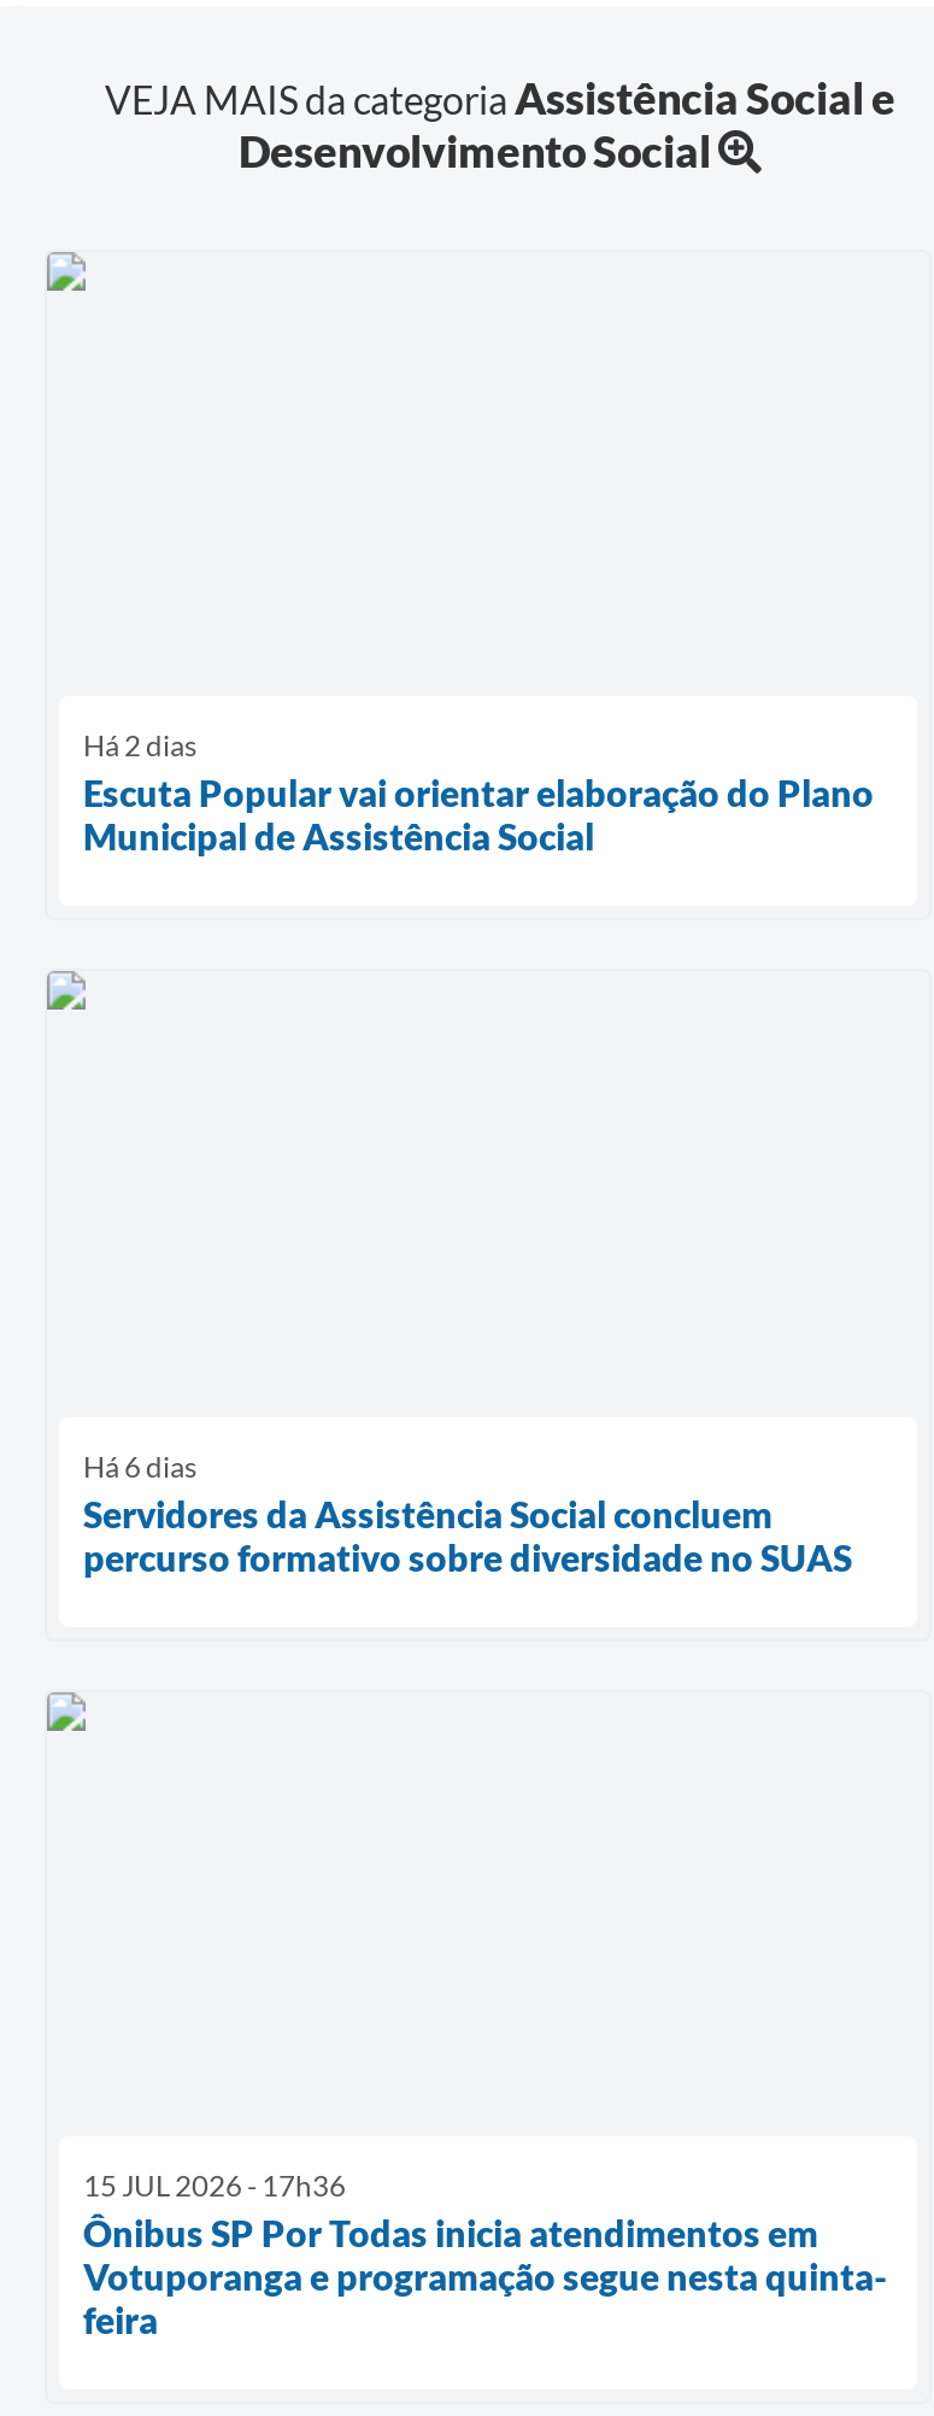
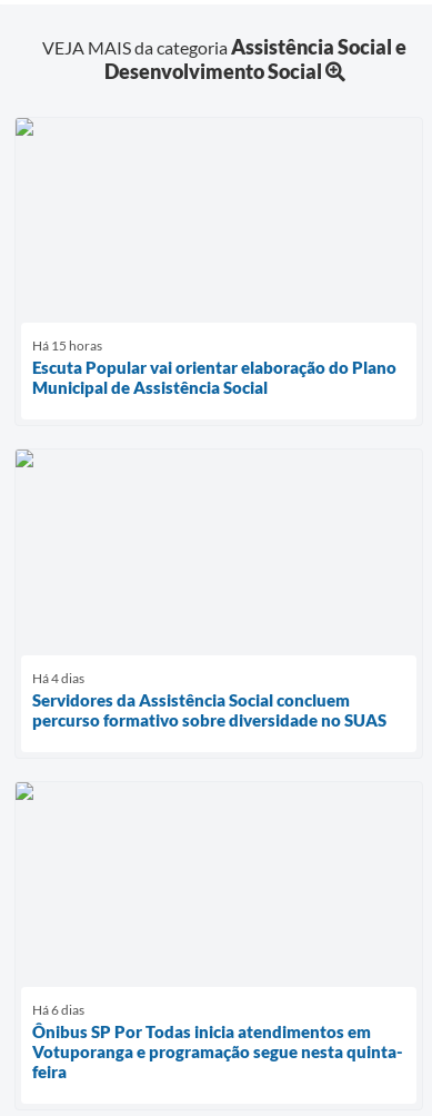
[83,728,196,764] Há 2 dias -> [32,338,102,354] Há 15 horas
[83,1448,196,1484] Há 6 dias -> [32,669,84,686] Há 4 dias
[83,2167,346,2203] 15 JUL 2026 - 17h36 -> [32,1001,84,1018] Há 6 dias

